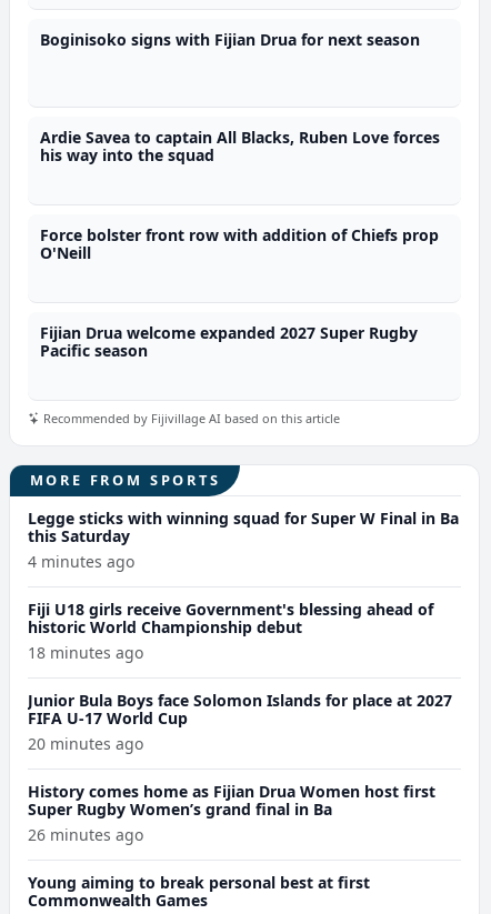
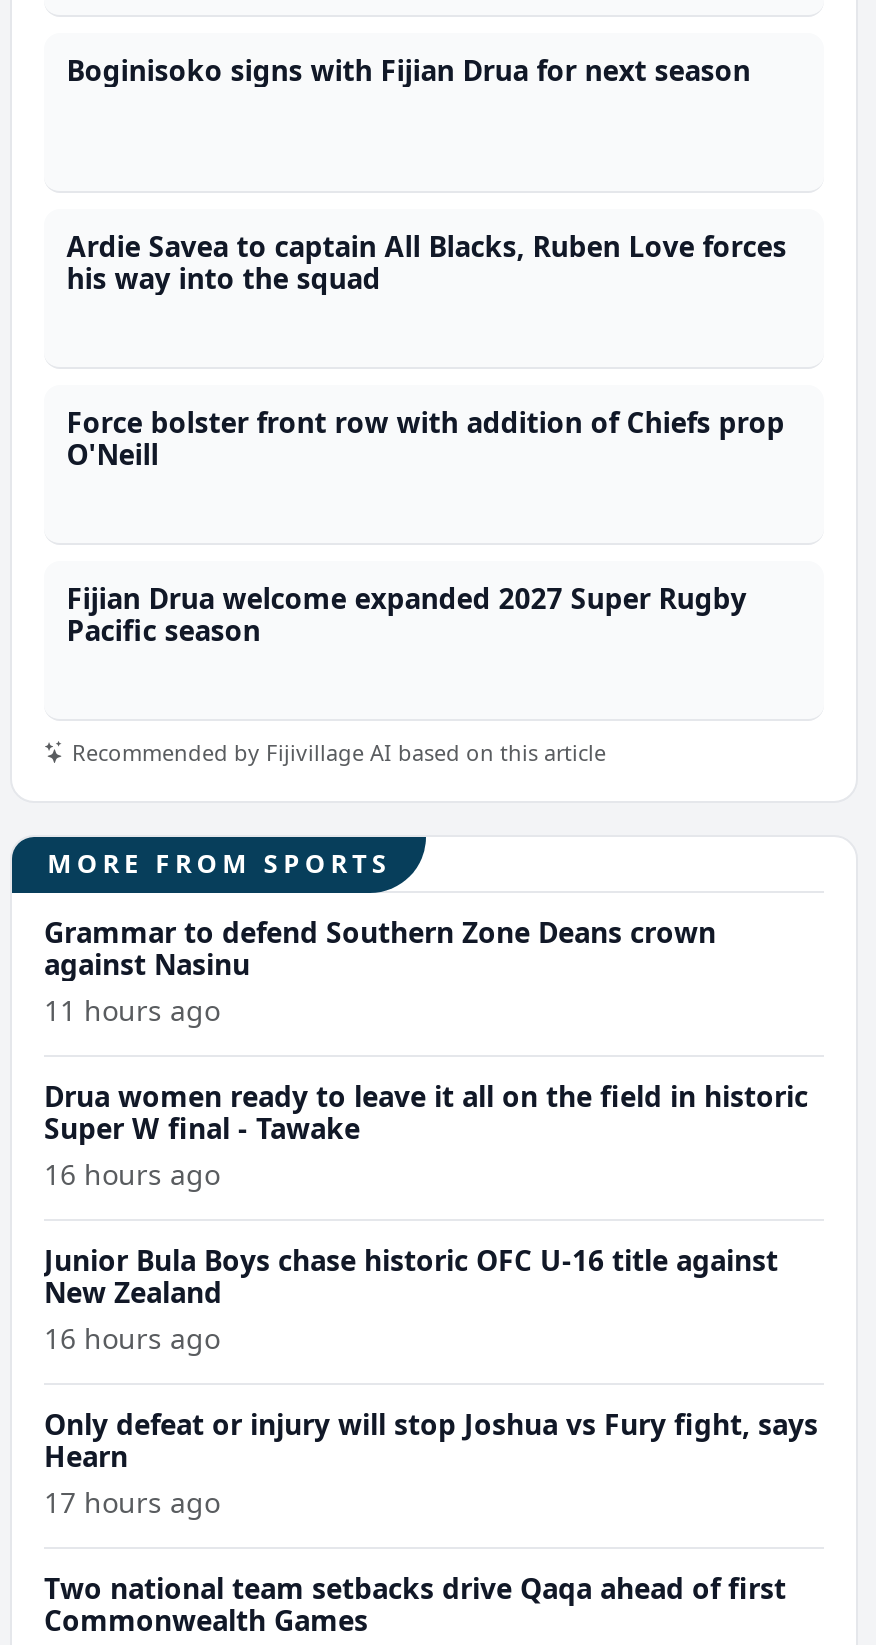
[28,508,459,572] Legge sticks with winning squad for Super W Final in Ba | this Saturday | 4 minutes ago -> [44,913,716,1029] Grammar to defend Southern Zone Deans crown | against Nasinu | 11 hours ago
[28,599,433,663] Fiji U18 girls receive Government's blessing ahead of | historic World Championship debut | 18 minutes ago -> [44,1077,808,1193] Drua women ready to leave it all on the field in historic | Super W final - Tawake | 16 hours ago
[28,690,452,754] Junior Bula Boys face Solomon Islands for place at 2027 | FIFA U-17 World Cup | 20 minutes ago -> [44,1241,778,1357] Junior Bula Boys chase historic OFC U-16 title against | New Zealand | 16 hours ago
[28,781,435,845] History comes home as Fijian Drua Women host first | Super Rugby Women’s grand final in Ba | 26 minutes ago -> [44,1405,818,1521] Only defeat or injury will stop Joshua vs Fury fight, says | Hearn | 17 hours ago
[28,872,370,893] Young aiming to break personal best at first -> [44,1569,786,1607] Two national team setbacks drive Qaqa ahead of first

